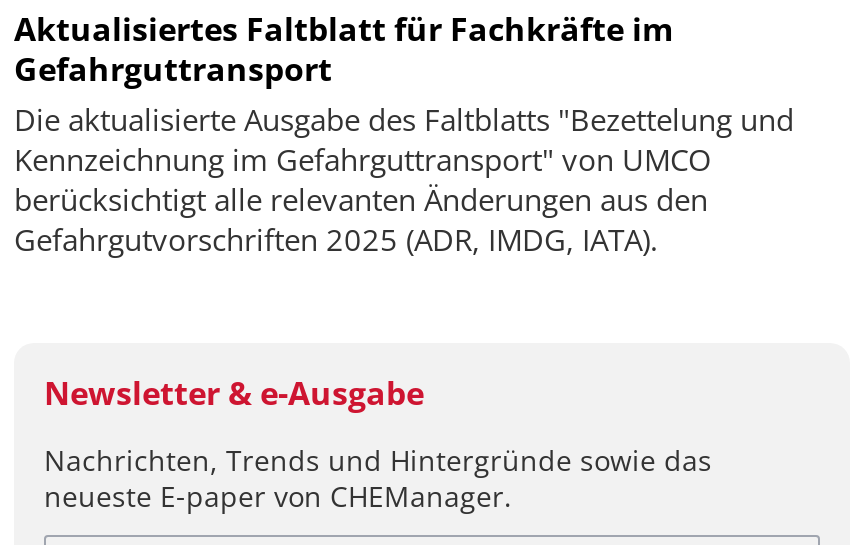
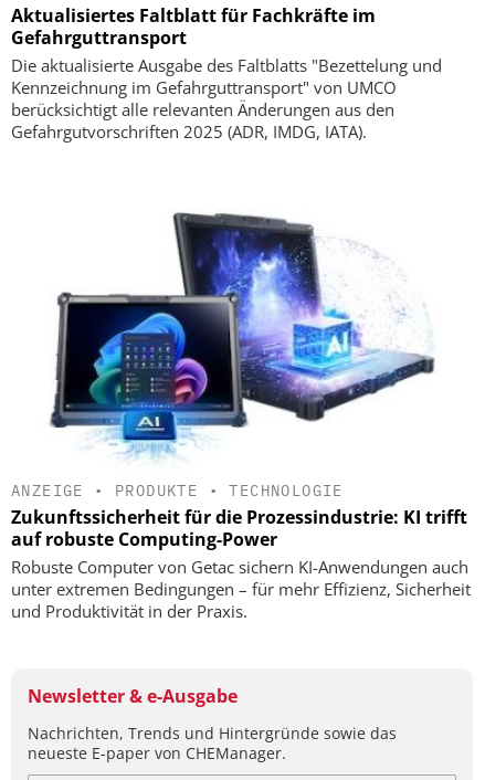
none -> [11,212,471,622] [image] | ANZEIGE • PRODUKTE • TECHNOLOGIE | Zukunftssicherheit für die Prozessindustrie: KI trifft | auf robuste Computing-Power | Robuste Computer von Getac sichern KI-Anwendungen auch | unter extremen Bedingungen – für mehr Effizienz, Sicherheit | und Produktivität in der Praxis.

